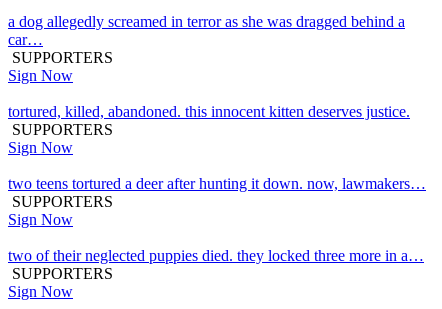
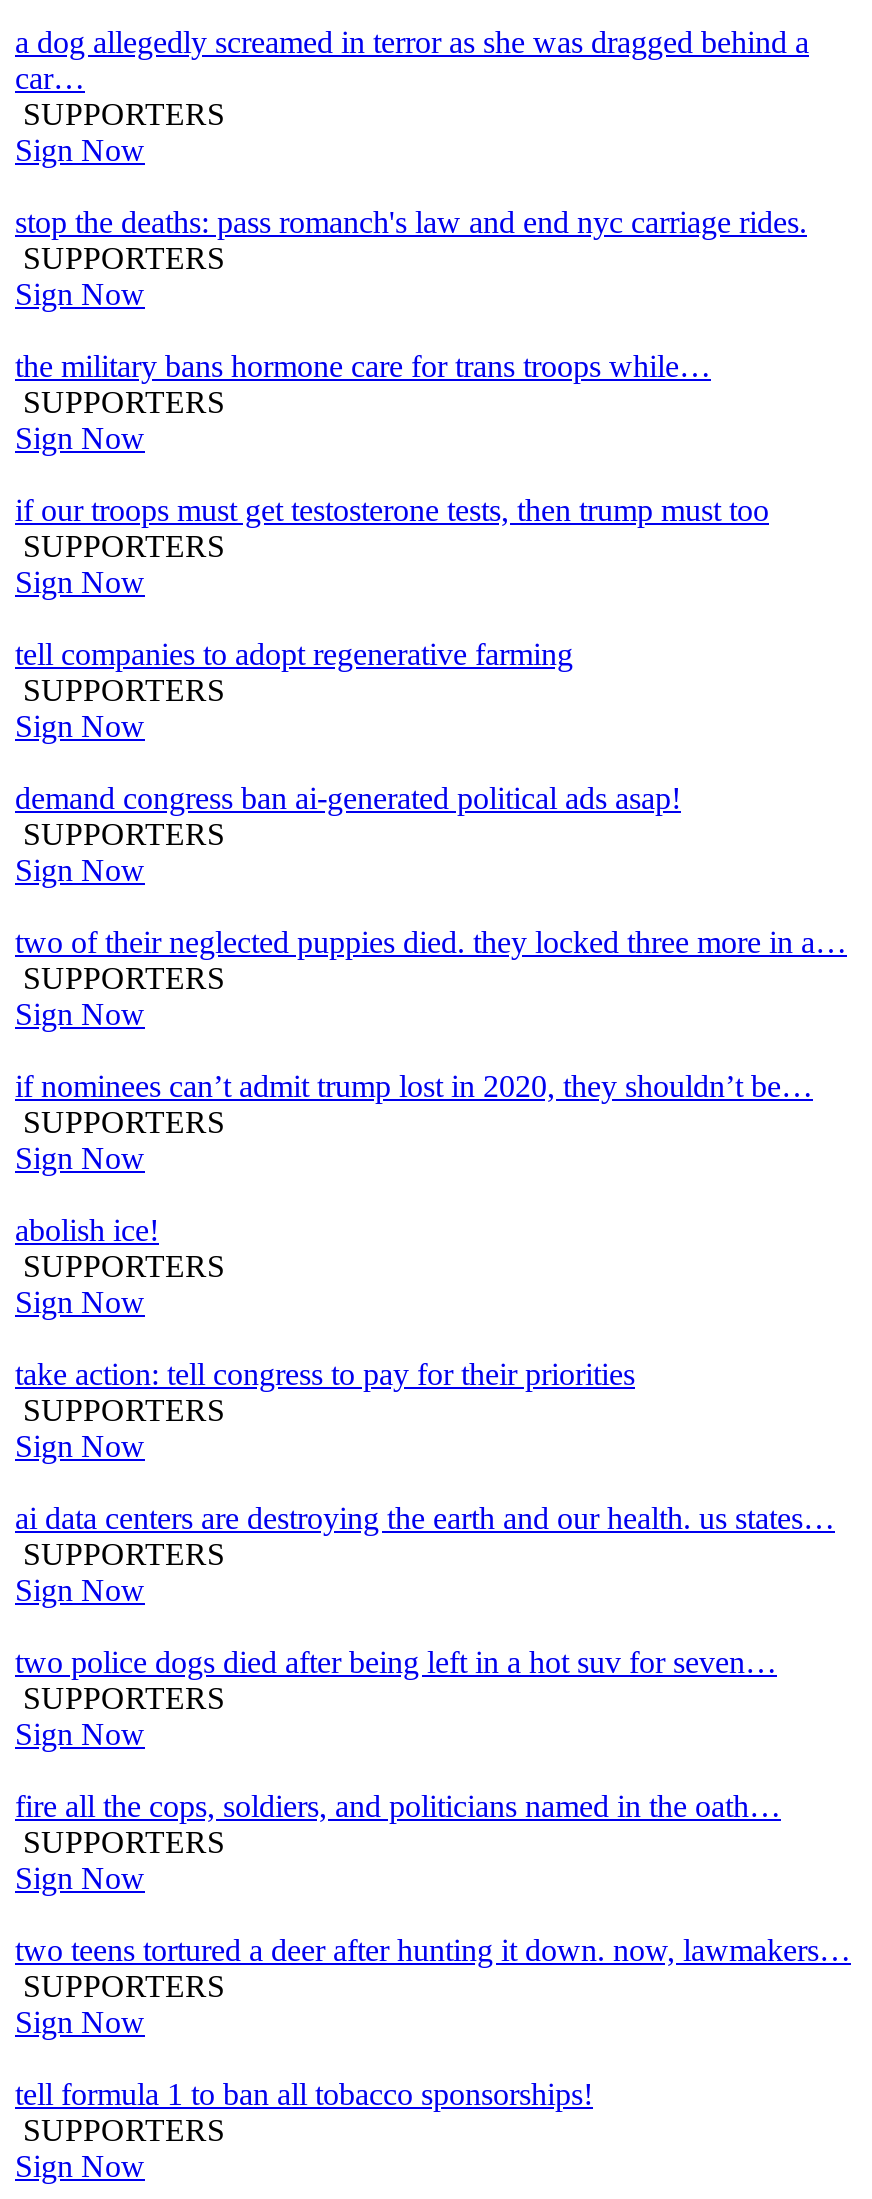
[8,103,410,120] tortured, killed, abandoned. this innocent kitten deserves justice. -> [15,205,835,1823] stop the deaths: pass romanch's law and end nyc carriage rides. | SUPPORTERS | Sign Now | the military bans hormone care for trans troops while… | SUPPORTERS | Sign Now | if our troops must get testosterone tests, then trump must too | SUPPORTERS | Sign Now | tell companies to adopt regenerative farming | SUPPORTERS | Sign Now | demand congress ban ai-generated political ads asap! | SUPPORTERS | Sign Now | SUPPORTERS | Sign Now | if nominees can’t admit trump lost in 2020, they shouldn’t be… | SUPPORTERS | Sign Now | abolish ice! | SUPPORTERS | Sign Now | take action: tell congress to pay for their priorities | SUPPORTERS | Sign Now | ai data centers are destroying the earth and our health. us states… | SUPPORTERS | Sign Now | two police dogs died after being left in a hot suv for seven… | SUPPORTERS | Sign Now | fire all the cops, soldiers, and politicians named in the oath…
none -> [15,2077,593,2111] tell formula 1 to ban all tobacco sponsorships!
moved [8,247,424,264] -> [15,925,847,959]: two of their neglected puppies died. they locked three more in a…

